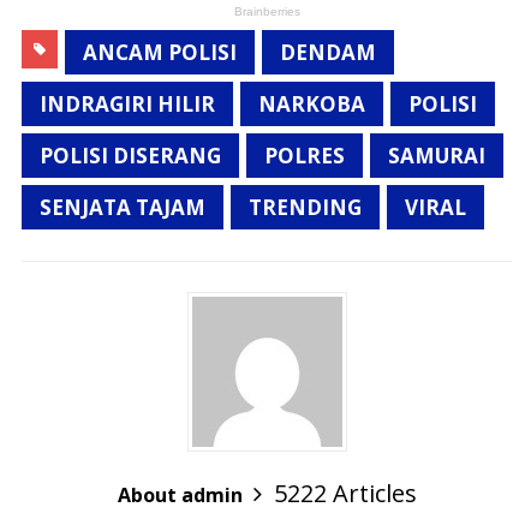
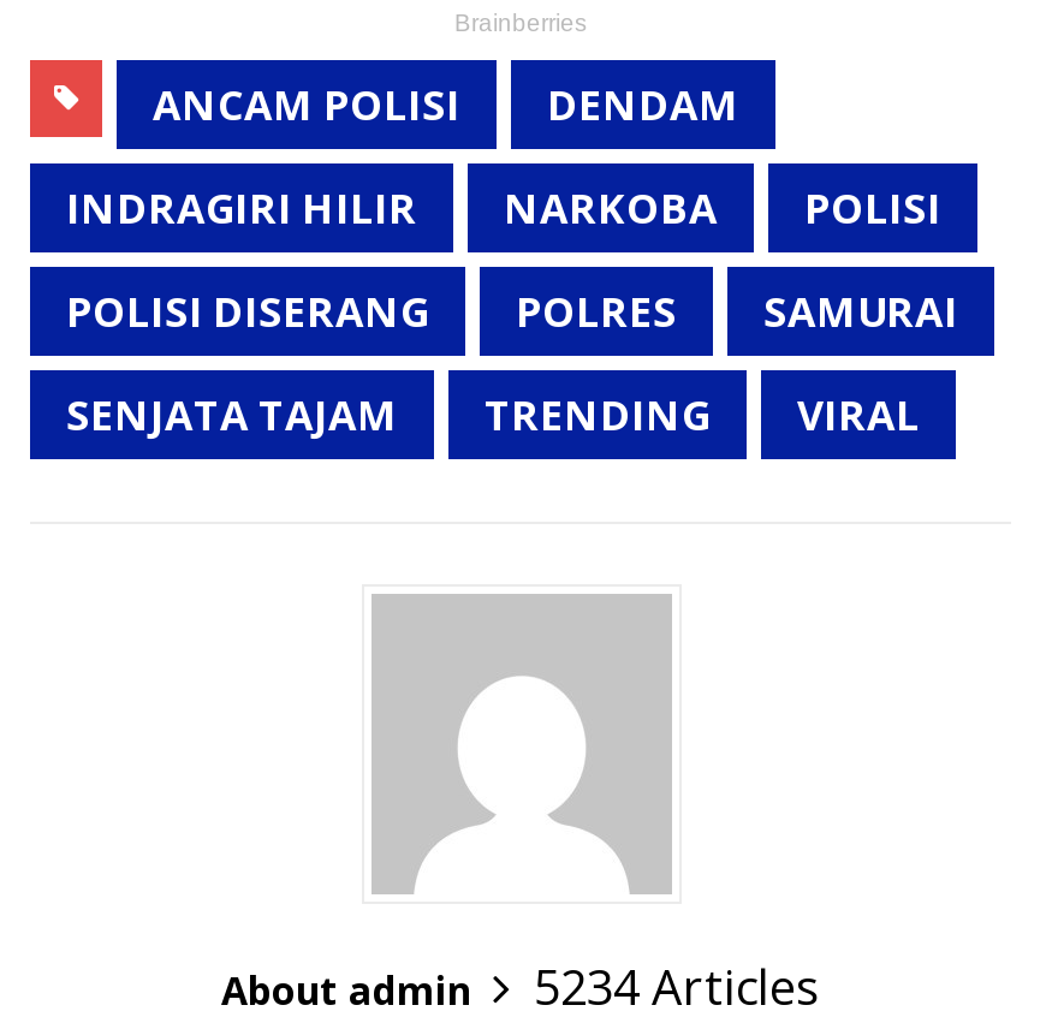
[117,477,416,510] About admin 5222 Articles -> [221,954,820,1019] About admin 5234 Articles

